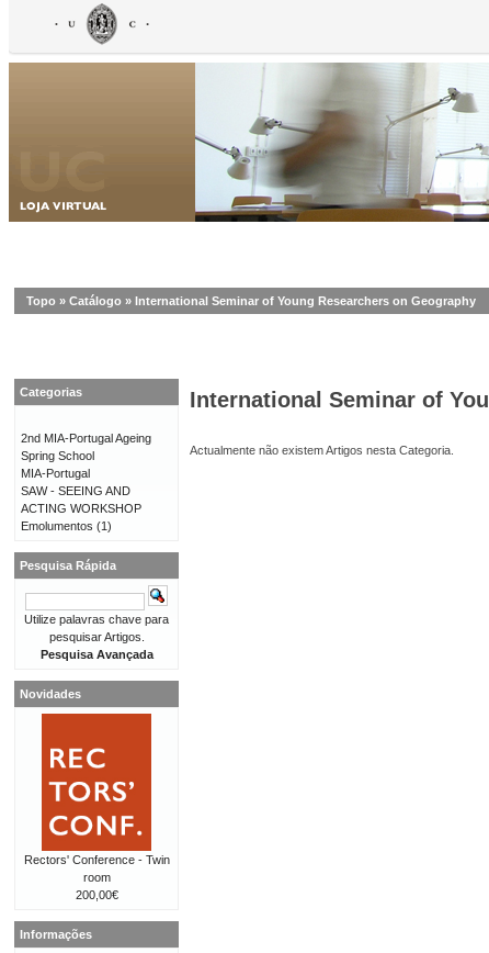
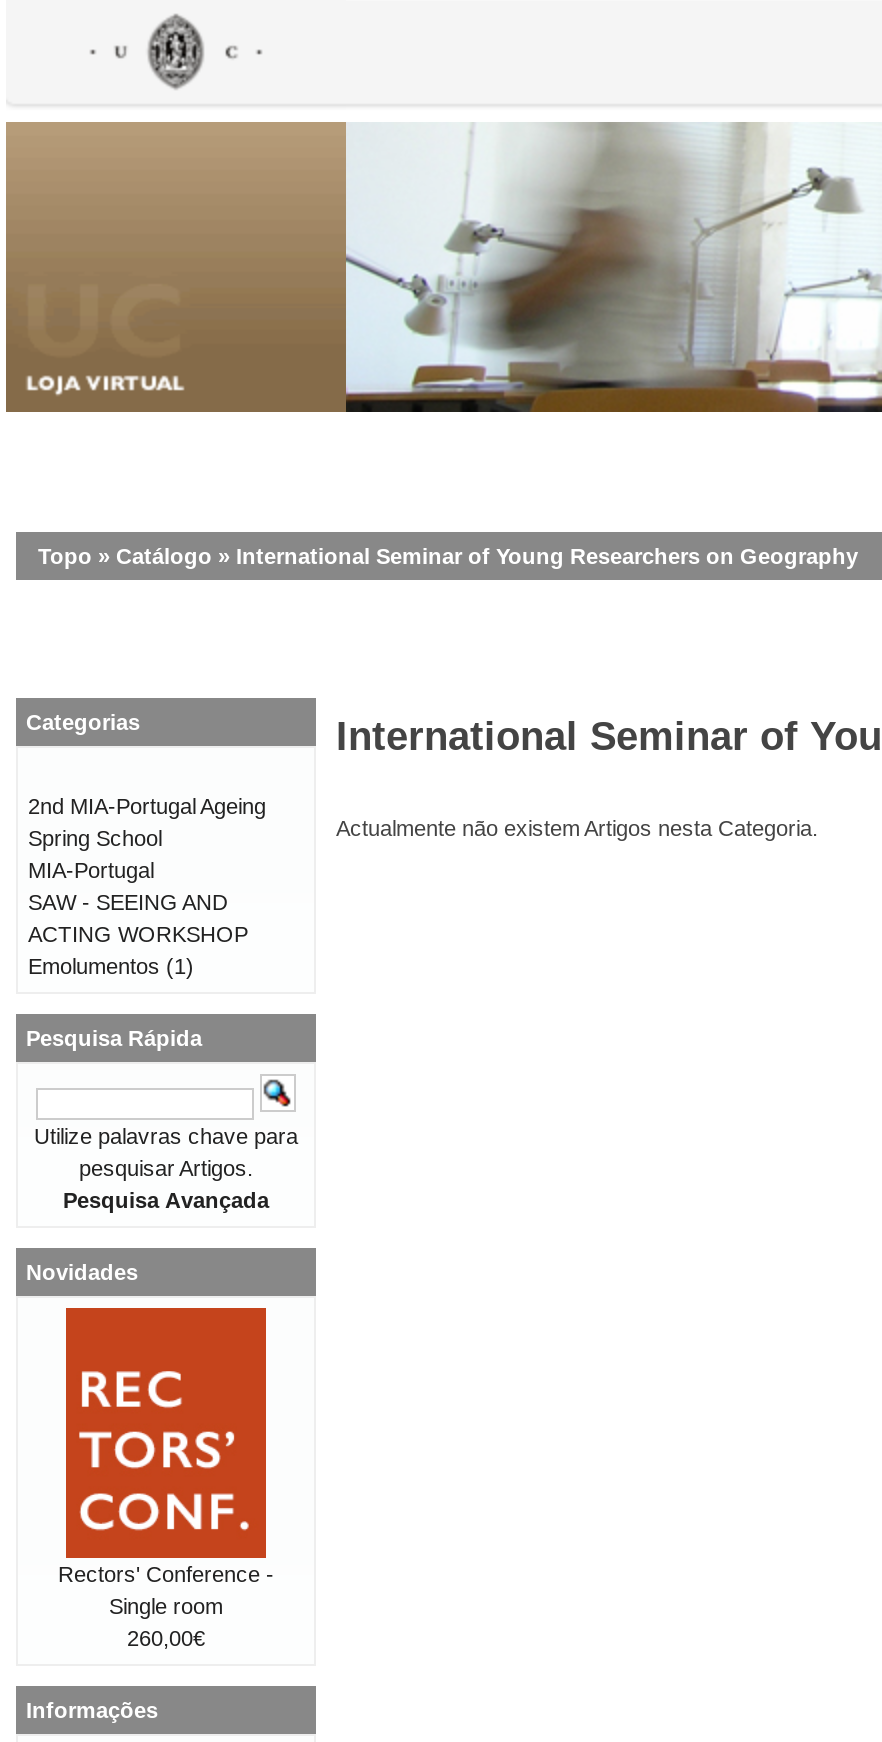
[24,853,169,901] Rectors' Conference - Twin | room | 200,00€ -> [58,1562,274,1650] Rectors' Conference - | Single room | 260,00€

